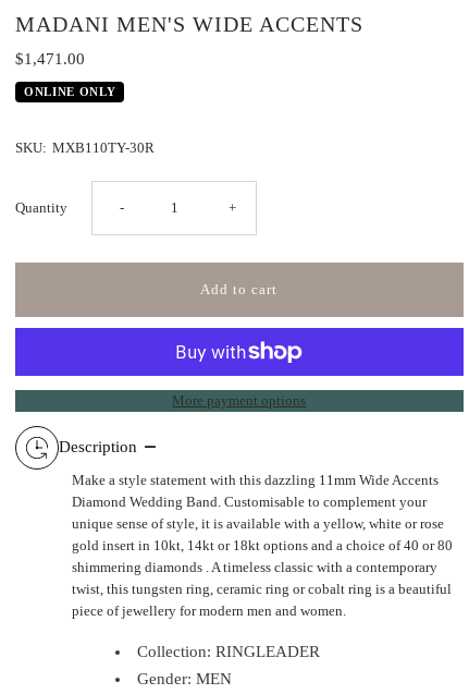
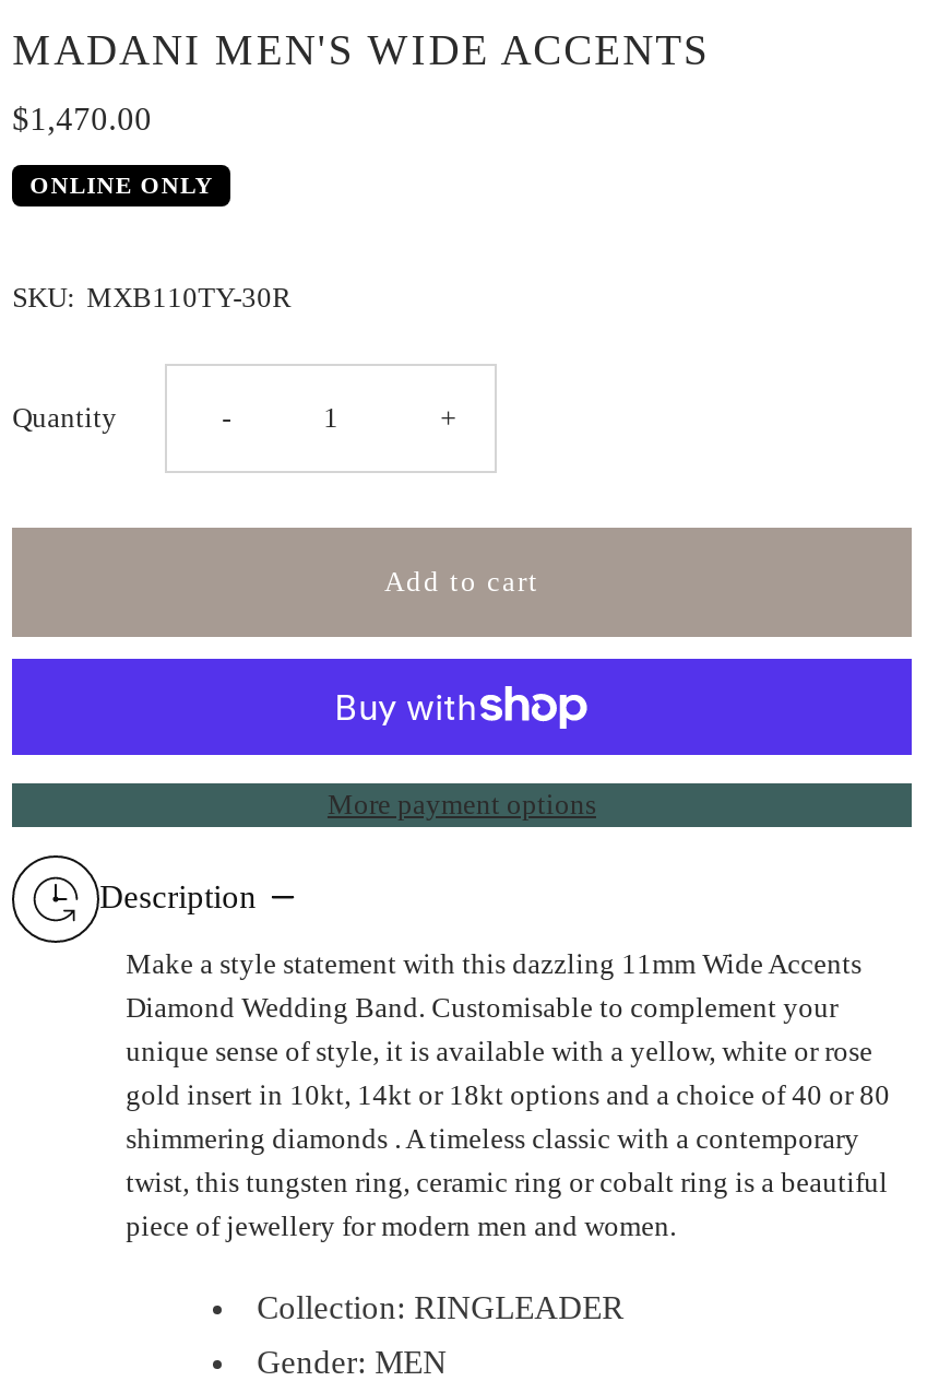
[15,50,85,68] $1,471.00 -> [12,102,152,137] $1,470.00

